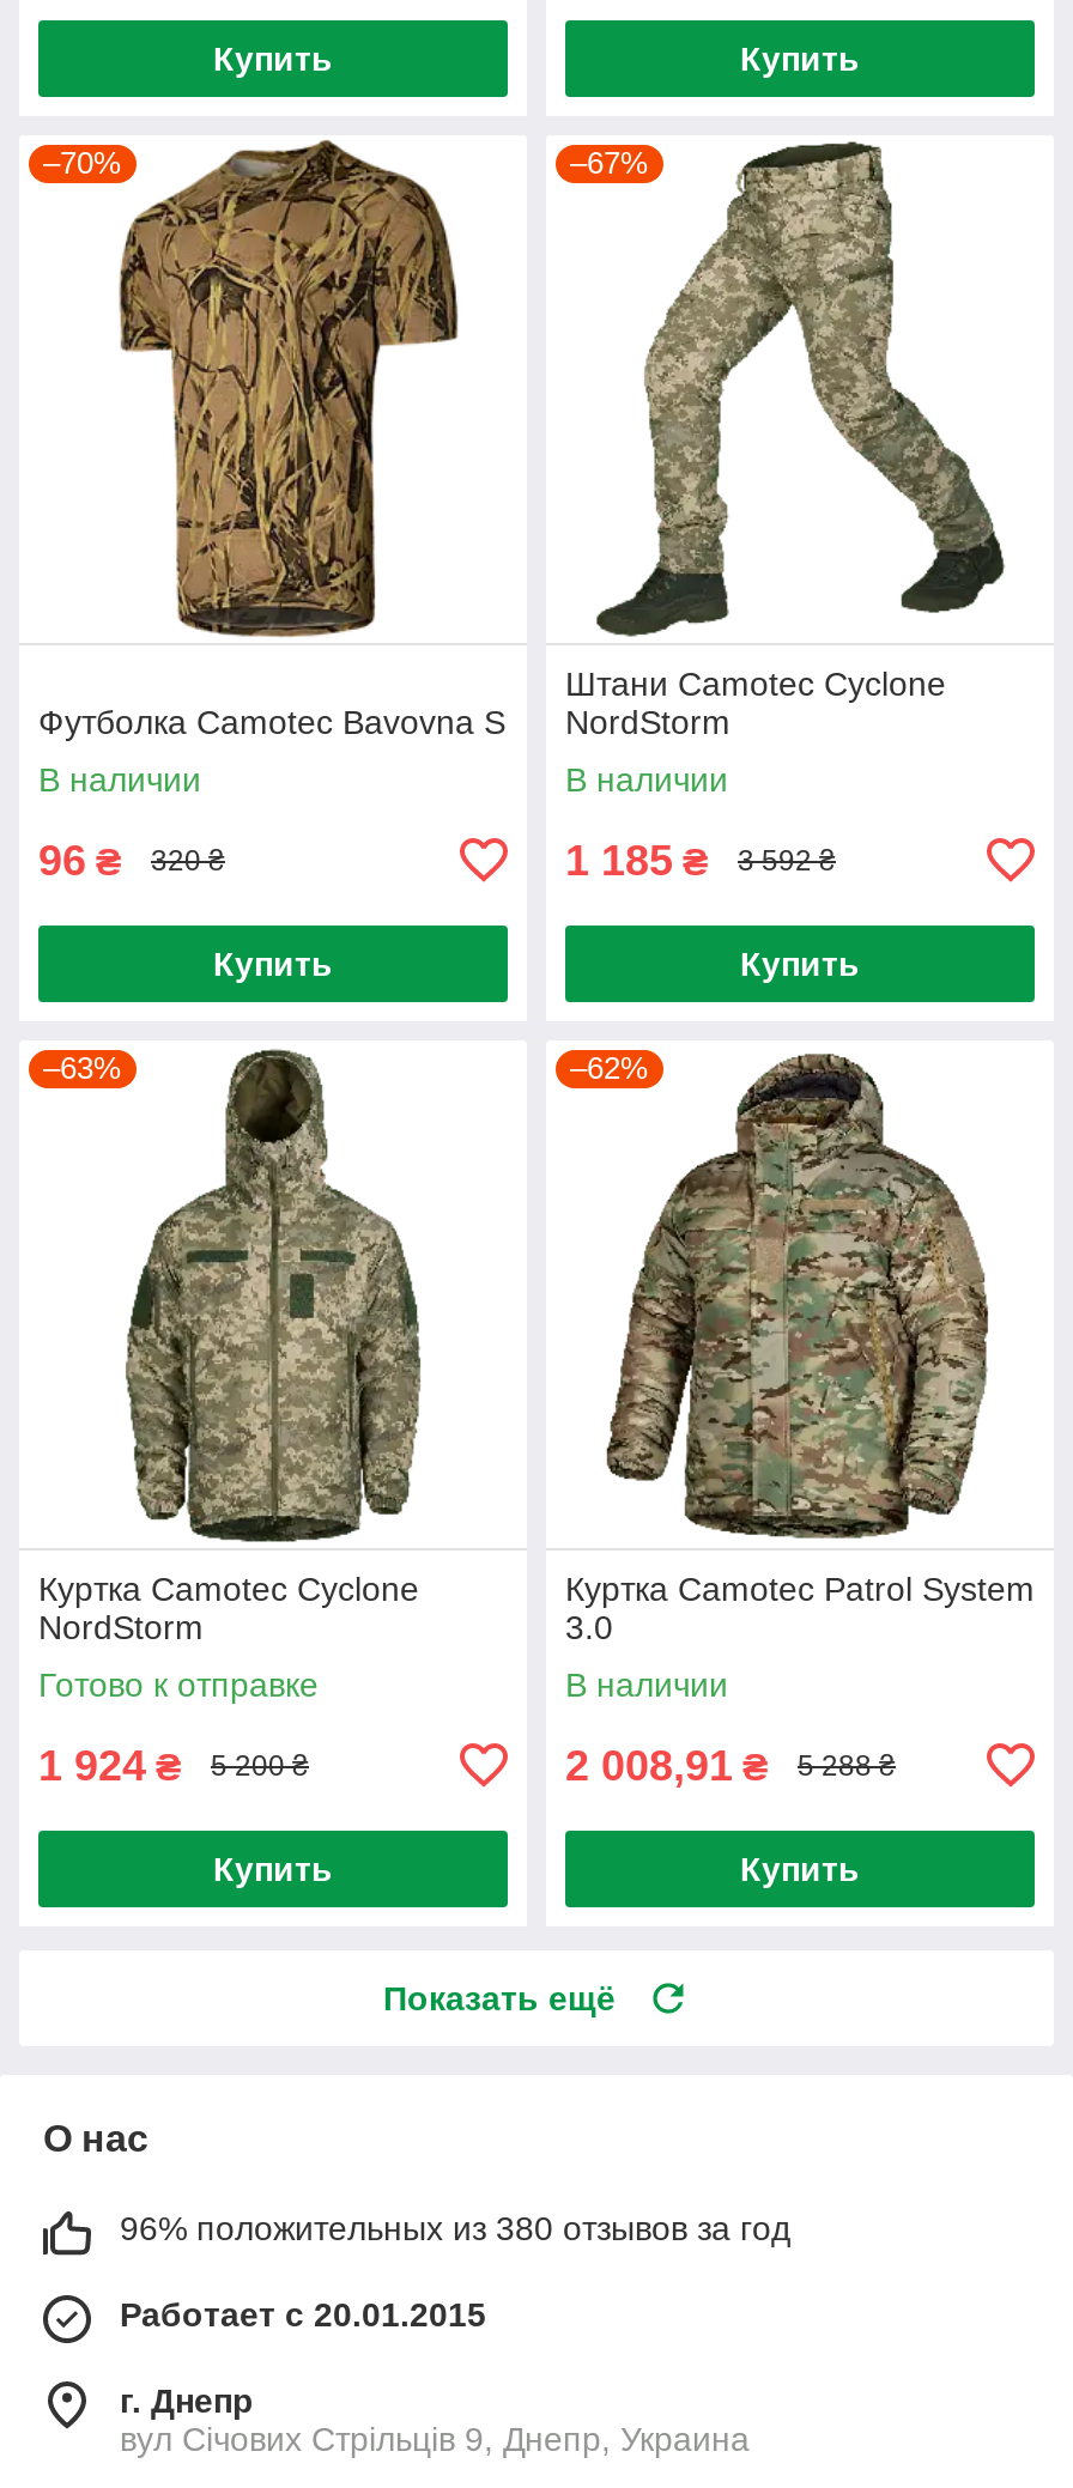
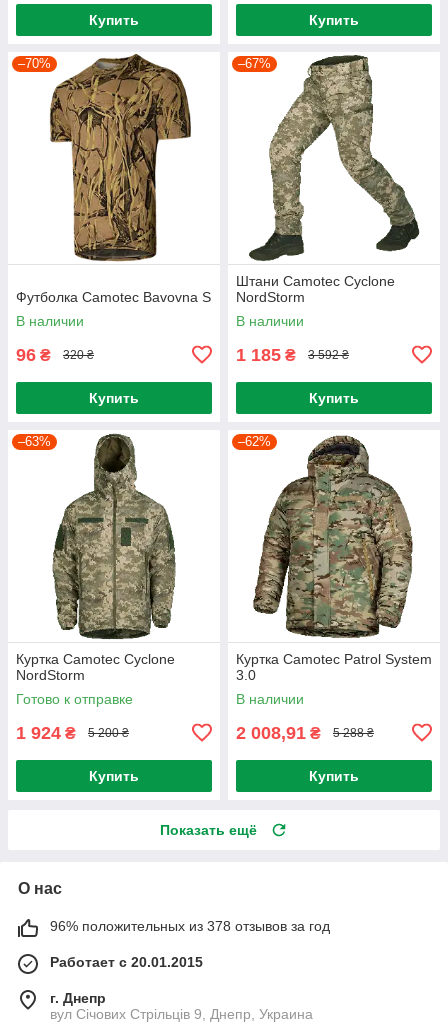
[120,2209,790,2247] 96% положительных из 380 отзывов за год -> [50,918,330,934] 96% положительных из 378 отзывов за год

